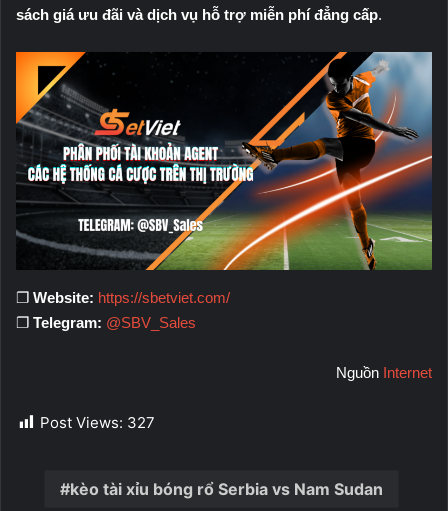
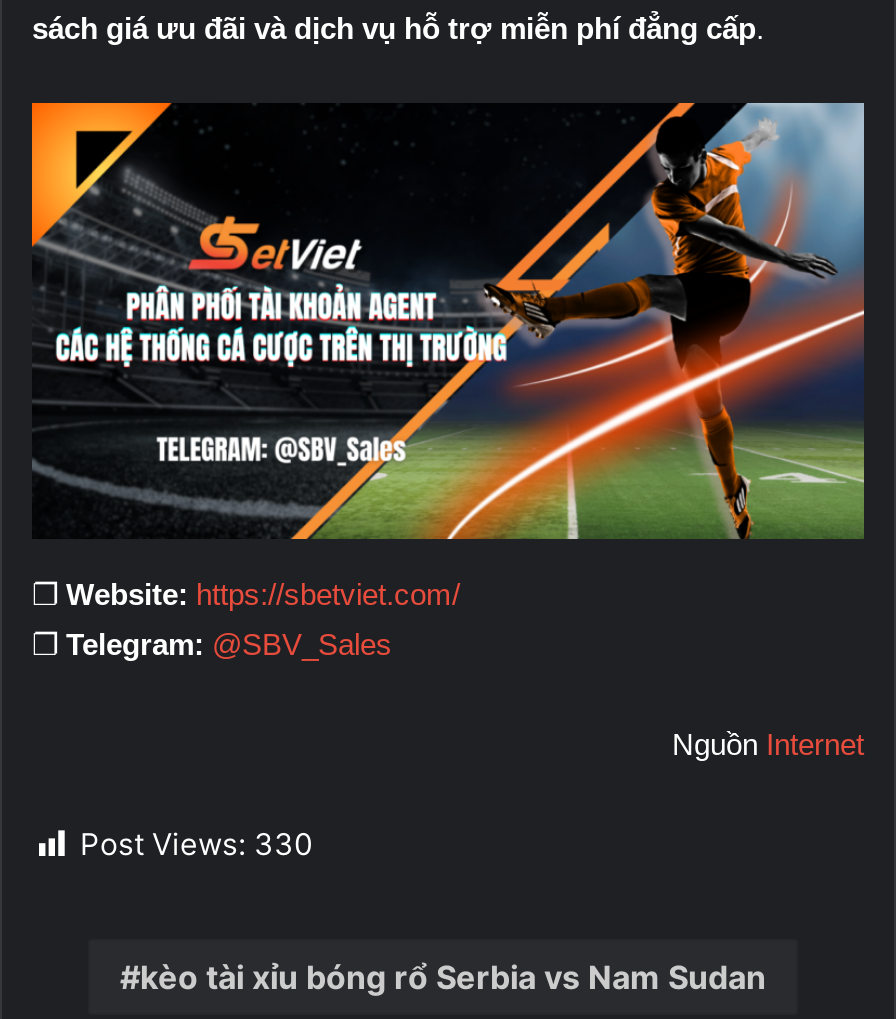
[40,413,155,432] Post Views: 327 -> [80,825,312,863] Post Views: 330

